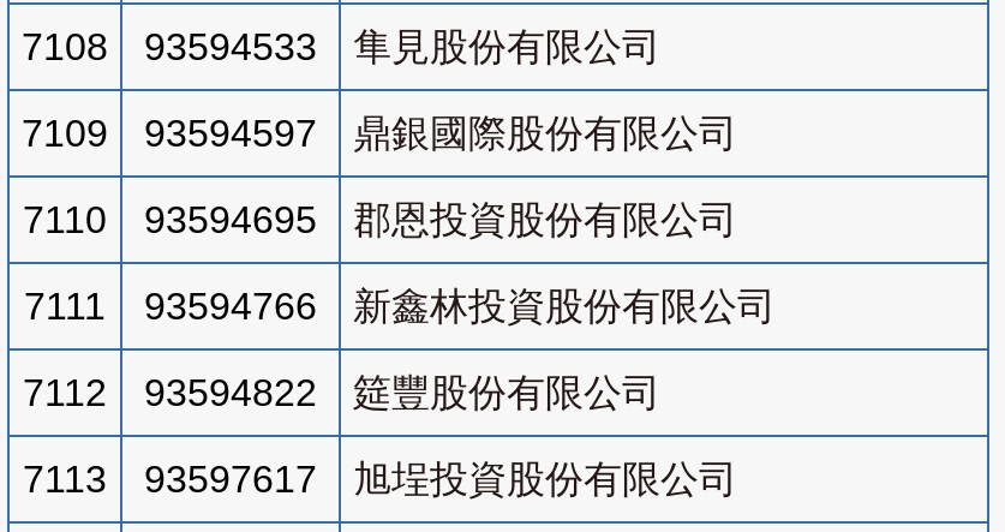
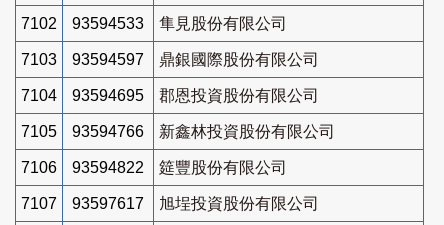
[22,26,660,67] 7108 93594533 隼見股份有限公司 -> [21,15,287,32] 7102 93594533 隼見股份有限公司
[22,113,737,153] 7109 93594597 鼎銀國際股份有限公司 -> [21,51,319,68] 7103 93594597 鼎銀國際股份有限公司
[23,199,737,240] 7110 93594695 郡恩投資股份有限公司 -> [21,87,319,104] 7104 93594695 郡恩投資股份有限公司
[24,286,776,326] 7111 93594766 新鑫林投資股份有限公司 -> [21,123,335,140] 7105 93594766 新鑫林投資股份有限公司
[23,372,660,413] 7112 93594822 筵豐股份有限公司 -> [21,159,287,176] 7106 93594822 筵豐股份有限公司
[23,459,737,499] 7113 93597617 旭埕投資股份有限公司 -> [21,195,319,212] 7107 93597617 旭埕投資股份有限公司

